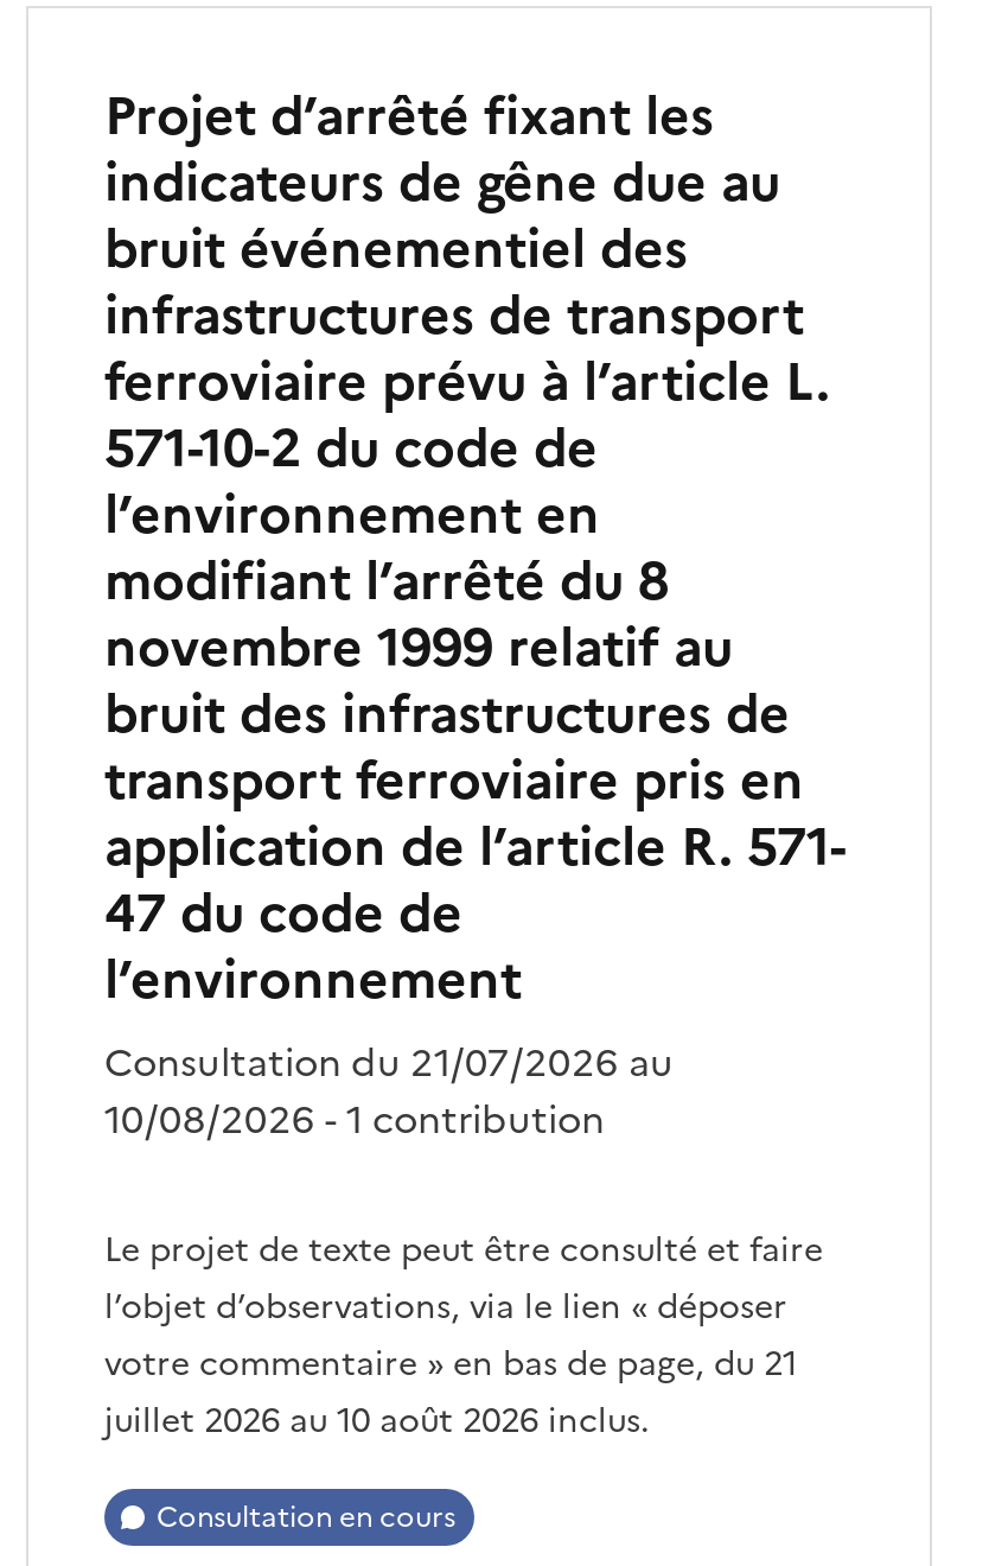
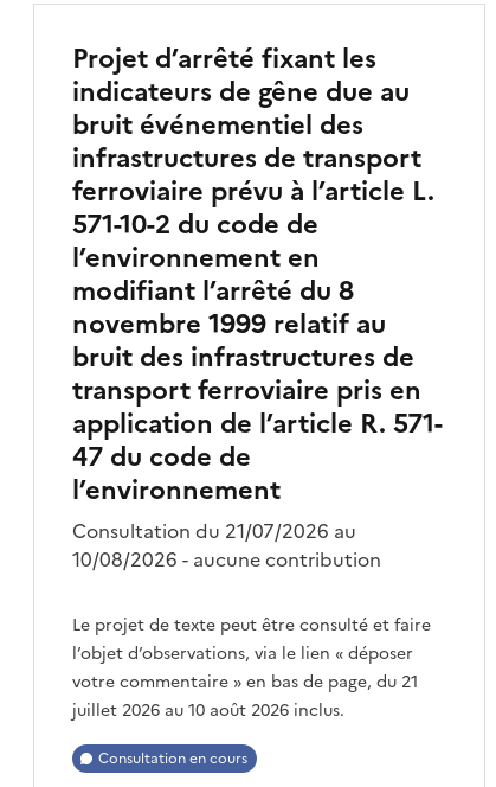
[104,1089,605,1146] 10/08/2026 - 1 contribution -> [72,545,381,573] 10/08/2026 - aucune contribution

